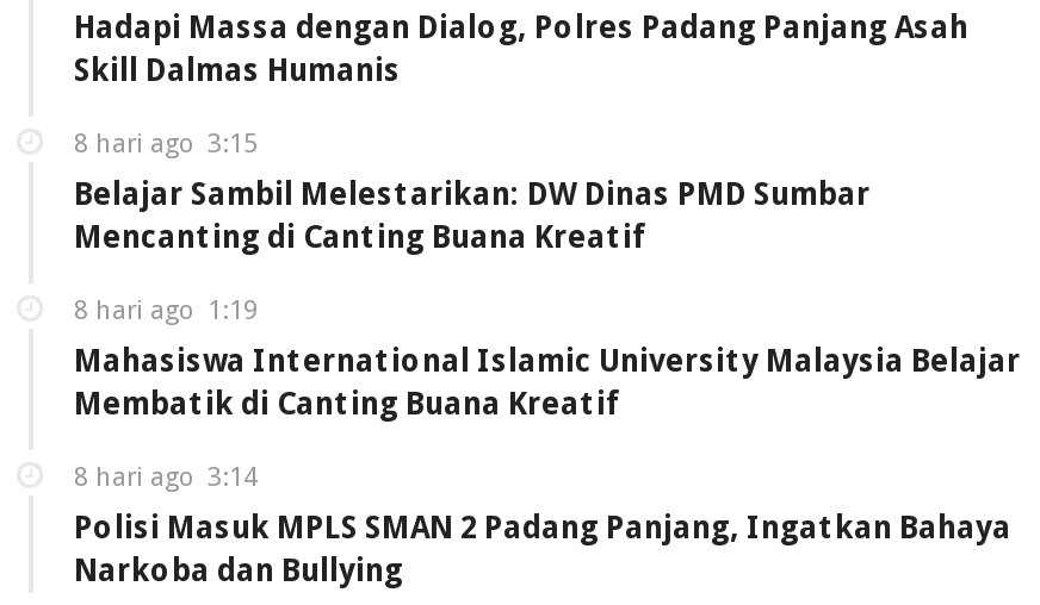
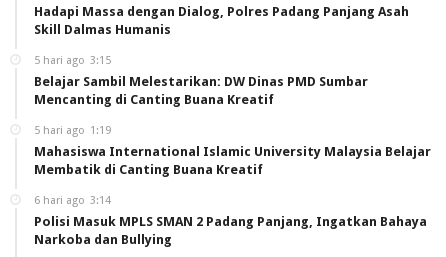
[74,127,258,158] 8 hari ago 3:15 -> [34,53,111,66] 5 hari ago 3:15
[74,294,258,325] 8 hari ago 1:19 -> [34,123,111,136] 5 hari ago 1:19
[74,461,258,492] 8 hari ago 3:14 -> [34,193,111,206] 6 hari ago 3:14

